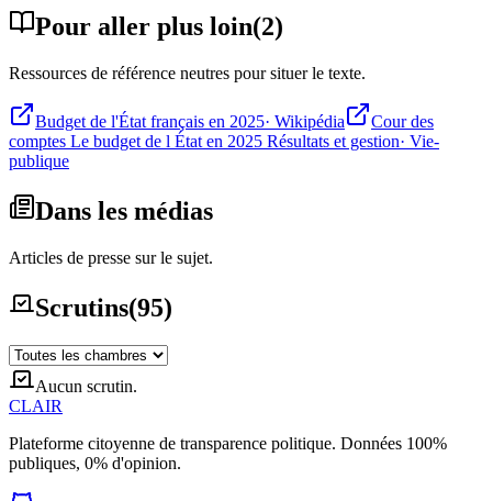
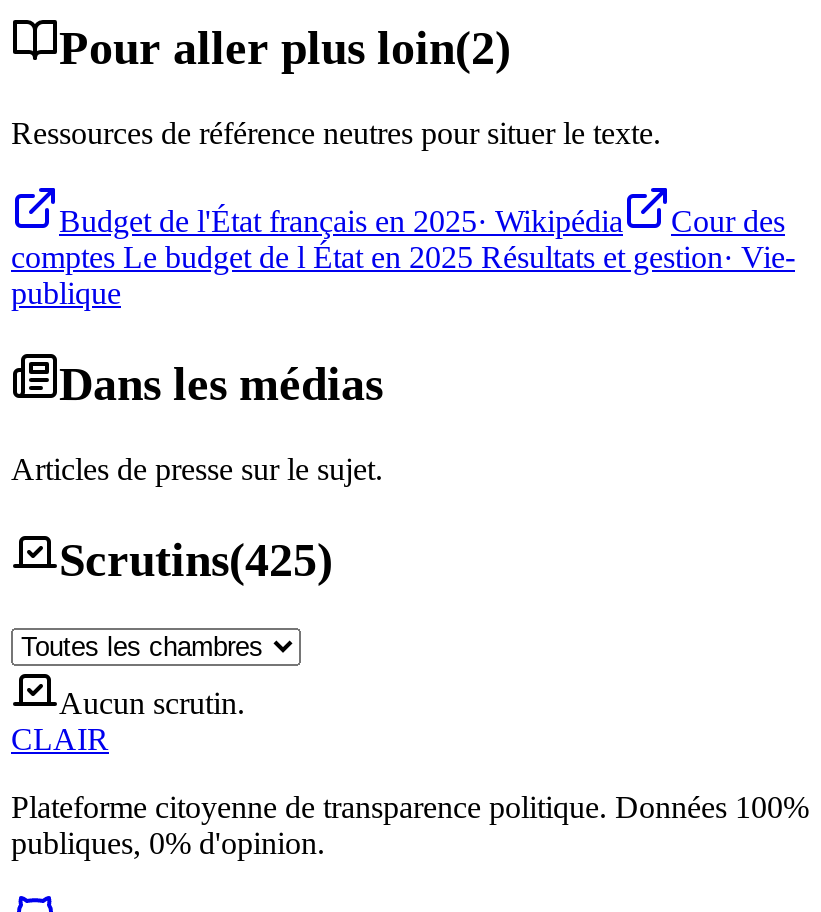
[35,293,172,322] Scrutins(95) -> [59,534,333,586] Scrutins(425)

